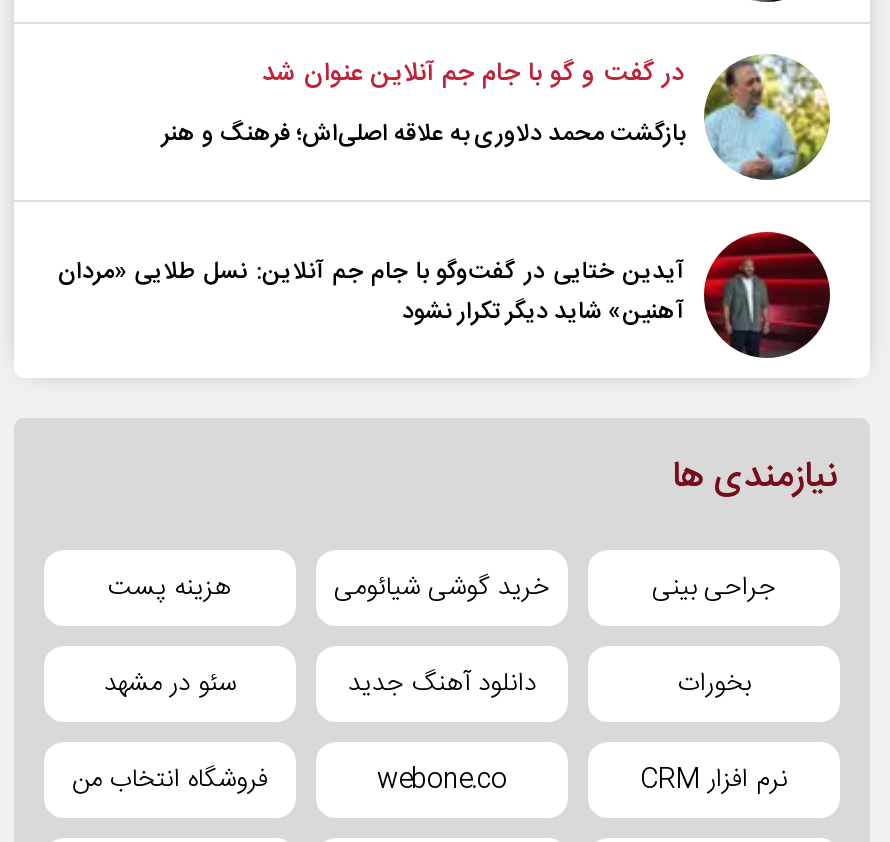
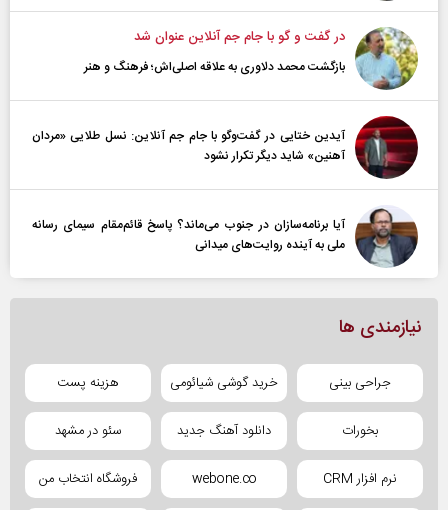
none -> [32,208,418,266] [image] | آیا برنامه‌سازان در جنوب می‌ماند؟ پاسخ قائم‌مقام سیمای رسانه | ملی به آینده‌ روایت‌های میدانی

